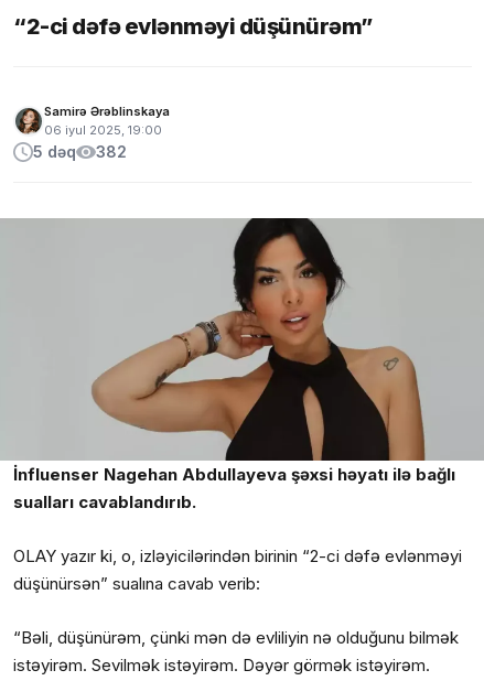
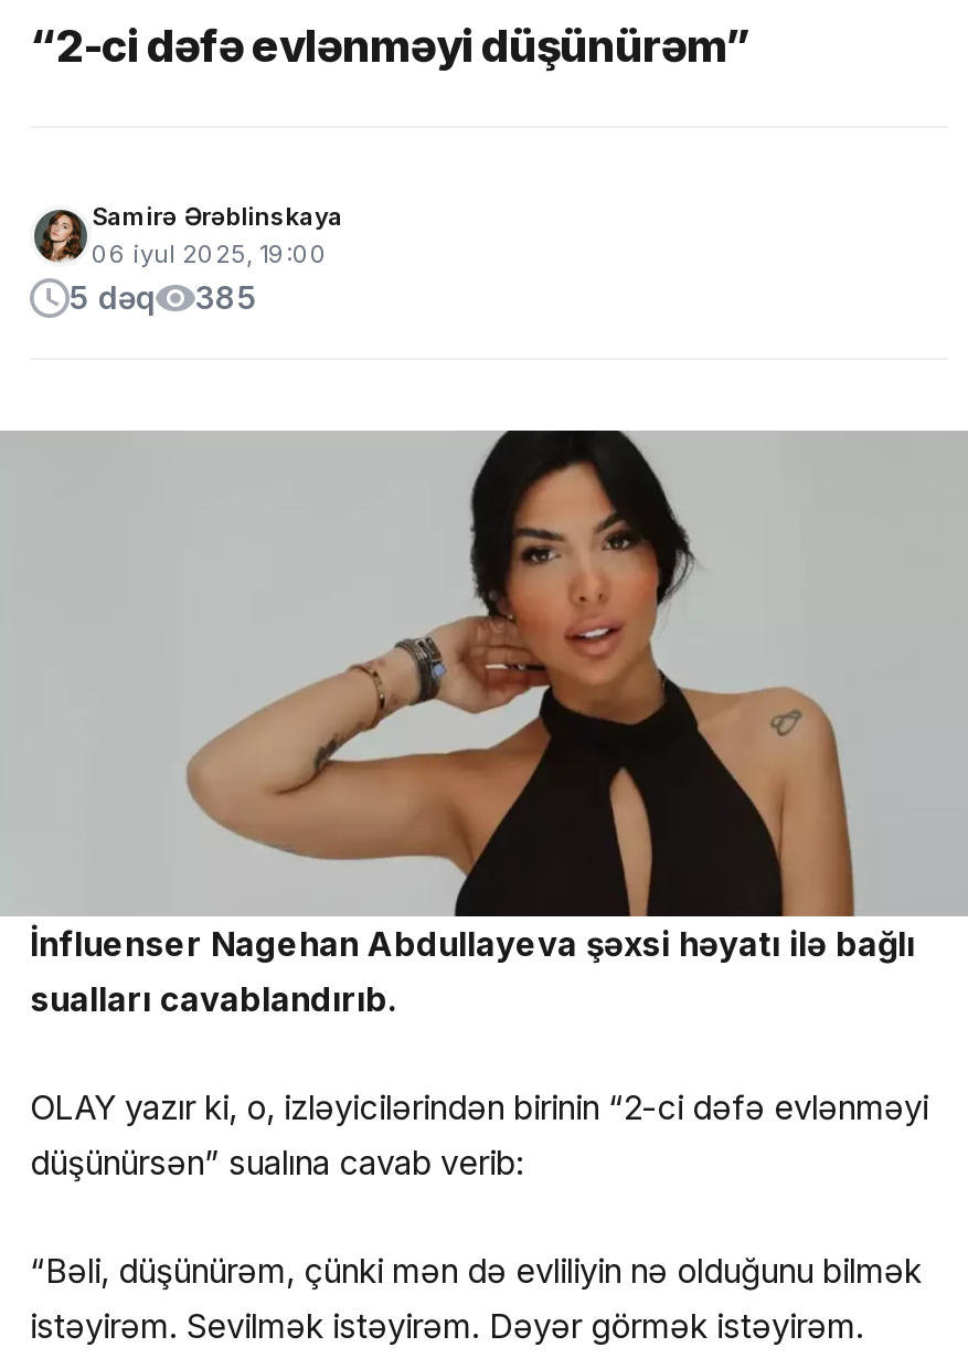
[33,142,127,161] 5 dəq 382 -> [70,278,257,316] 5 dəq 385

